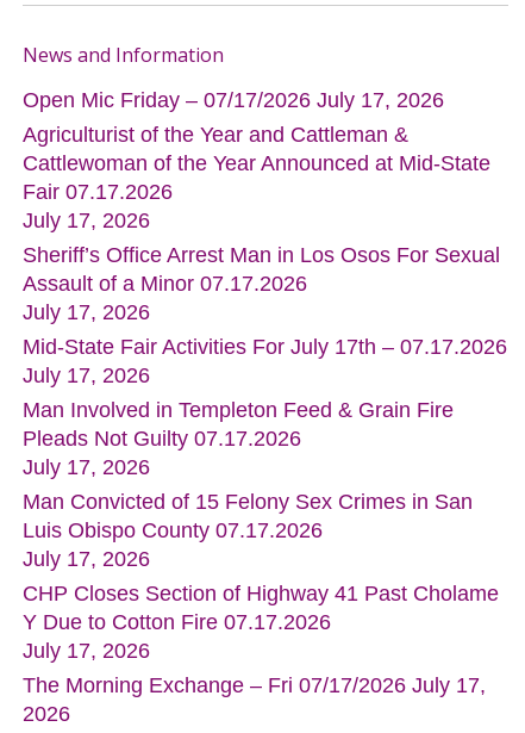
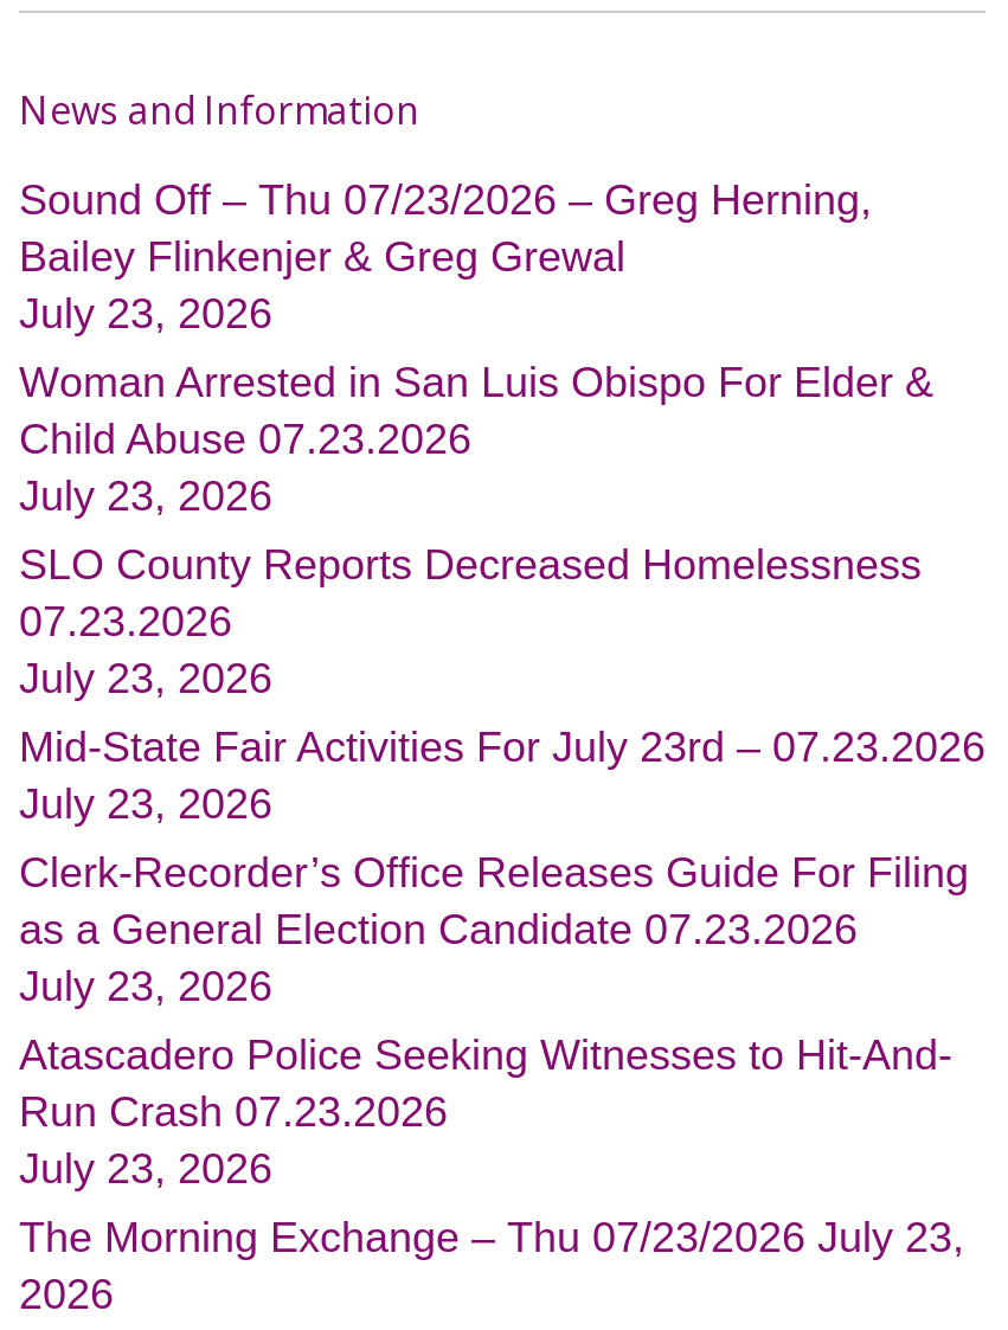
[23,89,507,698] Open Mic Friday – 07/17/2026 July 17, 2026 | Agriculturist of the Year and Cattleman & | Cattlewoman of the Year Announced at Mid-State | Fair 07.17.2026 | July 17, 2026 | Sheriff’s Office Arrest Man in Los Osos For Sexual | Assault of a Minor 07.17.2026 | July 17, 2026 | Mid-State Fair Activities For July 17th – 07.17.2026 | July 17, 2026 | Man Involved in Templeton Feed & Grain Fire | Pleads Not Guilty 07.17.2026 | July 17, 2026 | Man Convicted of 15 Felony Sex Crimes in San | Luis Obispo County 07.17.2026 | July 17, 2026 | CHP Closes Section of Highway 41 Past Cholame | Y Due to Cotton Fire 07.17.2026 | July 17, 2026 | The Morning Exchange – Fri 07/17/2026 July 17, -> [19,178,985,1262] Sound Off – Thu 07/23/2026 – Greg Herning, | Bailey Flinkenjer & Greg Grewal | July 23, 2026 | Woman Arrested in San Luis Obispo For Elder & | Child Abuse 07.23.2026 | July 23, 2026 | SLO County Reports Decreased Homelessness | 07.23.2026 | July 23, 2026 | Mid-State Fair Activities For July 23rd – 07.23.2026 | July 23, 2026 | Clerk-Recorder’s Office Releases Guide For Filing | as a General Election Candidate 07.23.2026 | July 23, 2026 | Atascadero Police Seeking Witnesses to Hit-And- | Run Crash 07.23.2026 | July 23, 2026 | The Morning Exchange – Thu 07/23/2026 July 23,

